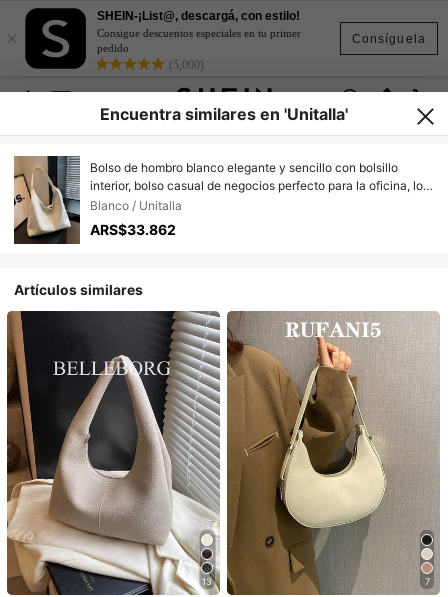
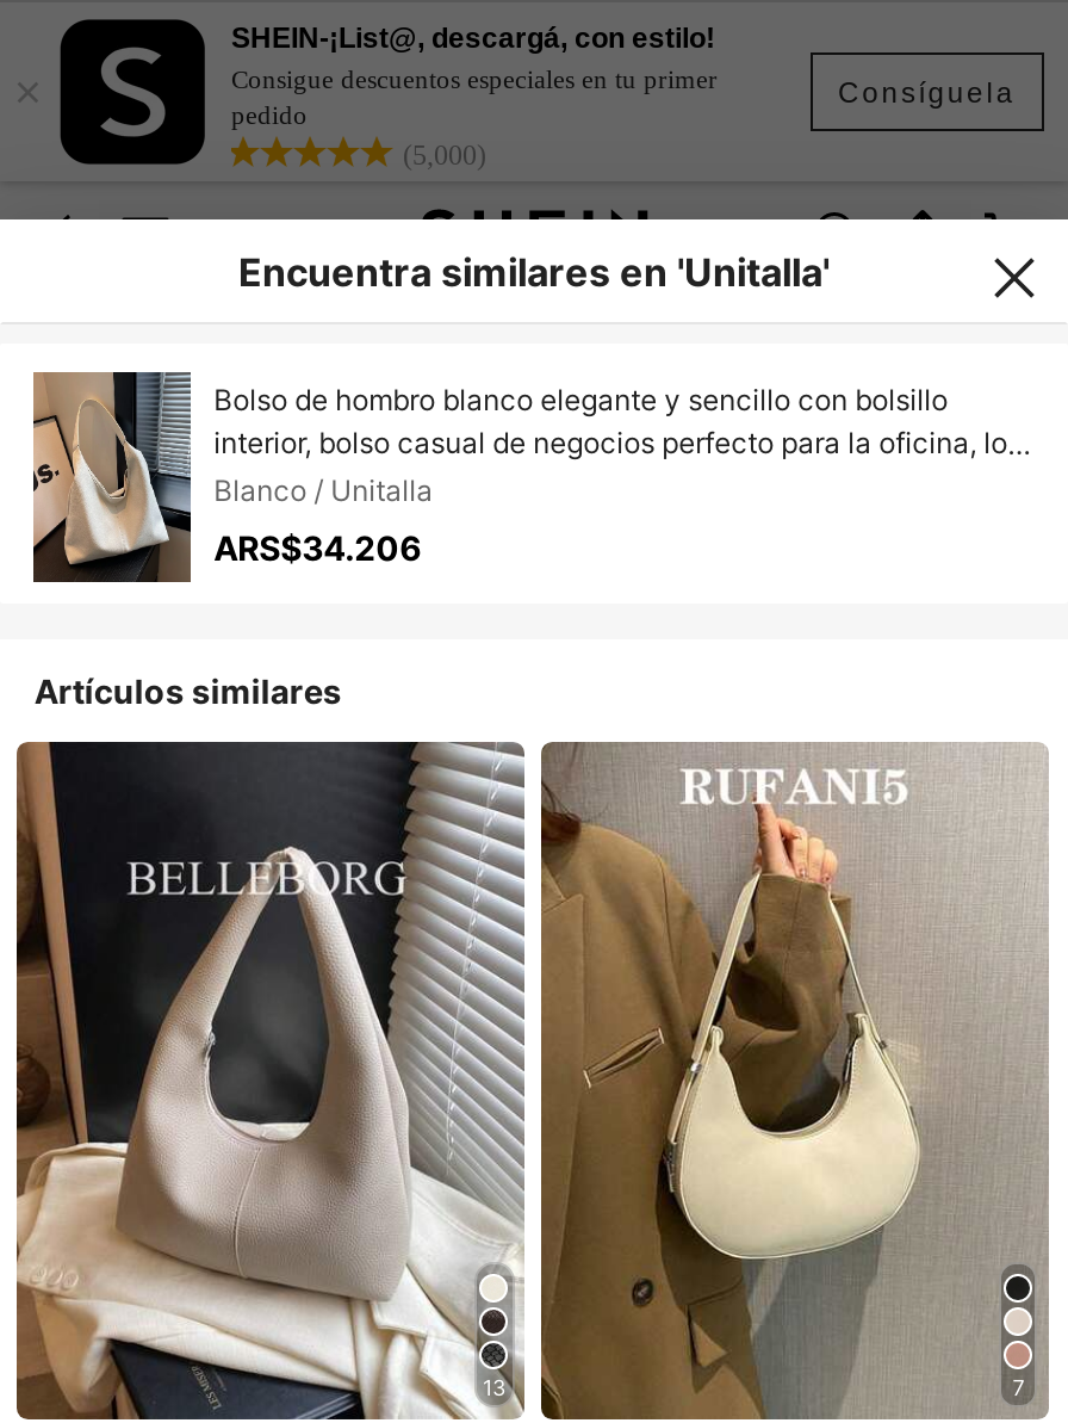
[90,221,176,238] ARS$33.862 -> [214,528,421,569] ARS$34.206

